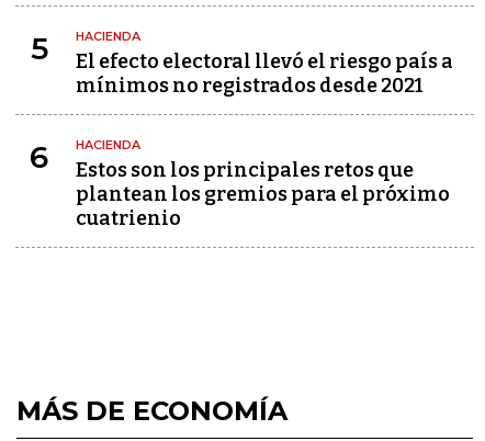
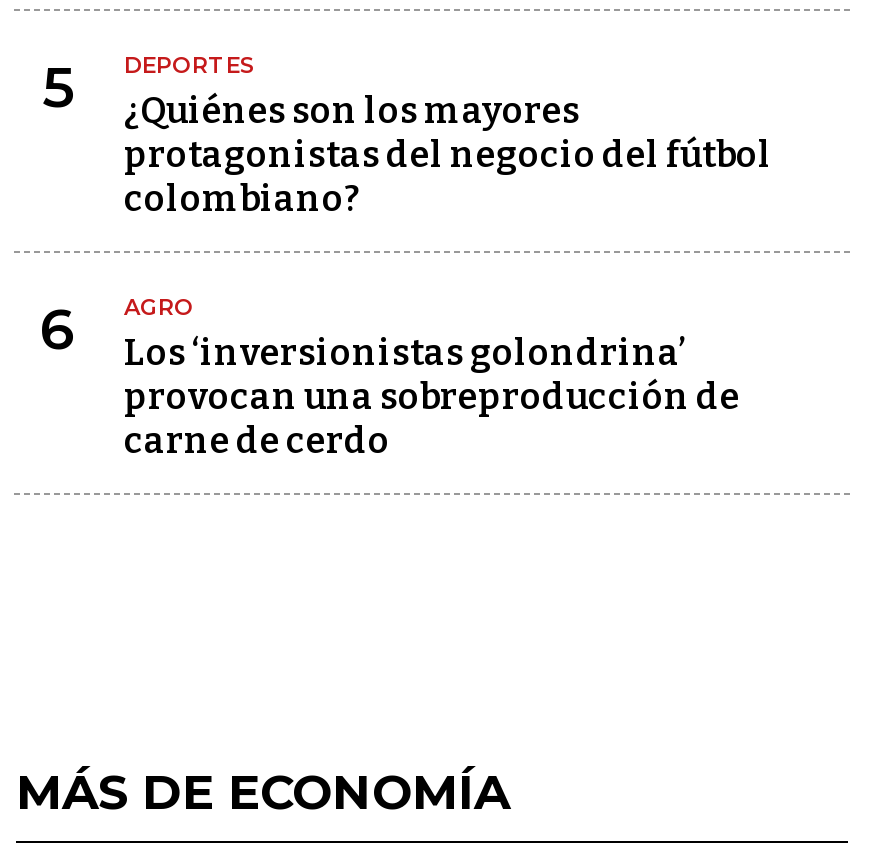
[76,29,453,98] HACIENDA | El efecto electoral llevó el riesgo país a | mínimos no registrados desde 2021 -> [124,51,772,221] DEPORTES | ¿Quiénes son los mayores | protagonistas del negocio del fútbol | colombiano?
[76,137,450,230] HACIENDA | Estos son los principales retos que | plantean los gremios para el próximo | cuatrienio -> [124,293,740,463] AGRO | Los ‘inversionistas golondrina’ | provocan una sobreproducción de | carne de cerdo

